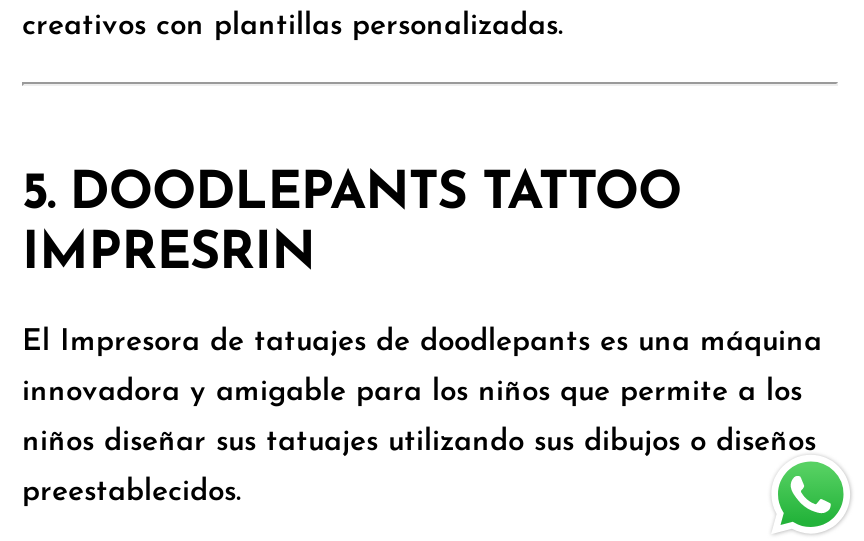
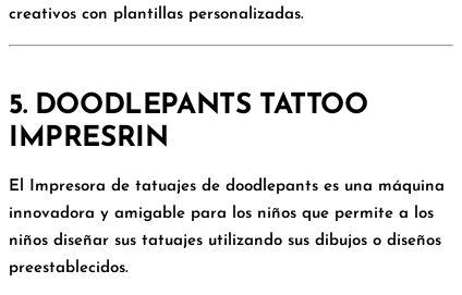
[776,462,846,530] [image] -> none

